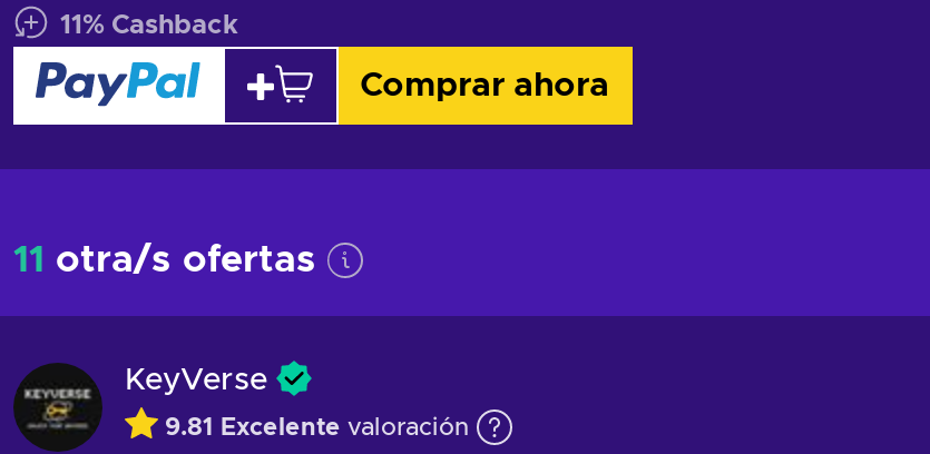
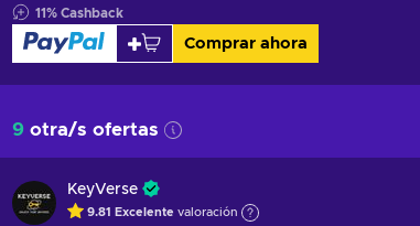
[13,239,316,277] 11 otra/s ofertas -> [12,120,159,138] 9 otra/s ofertas

